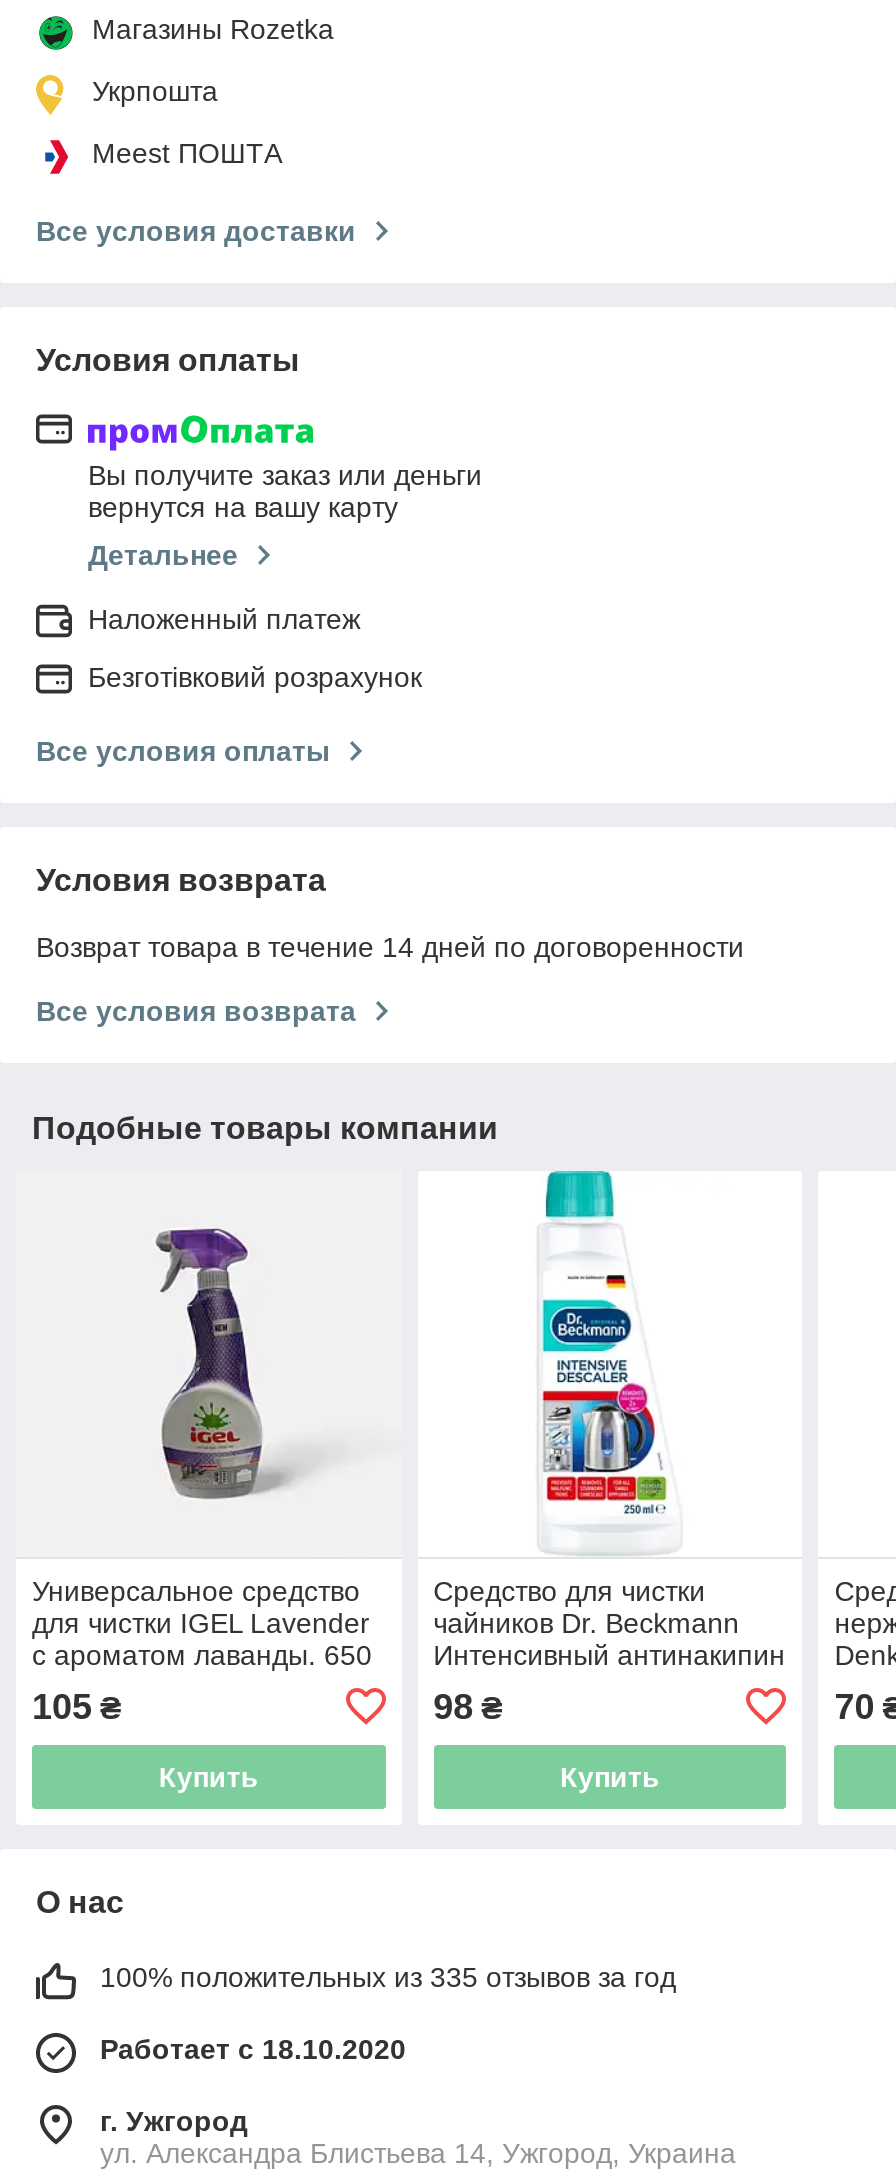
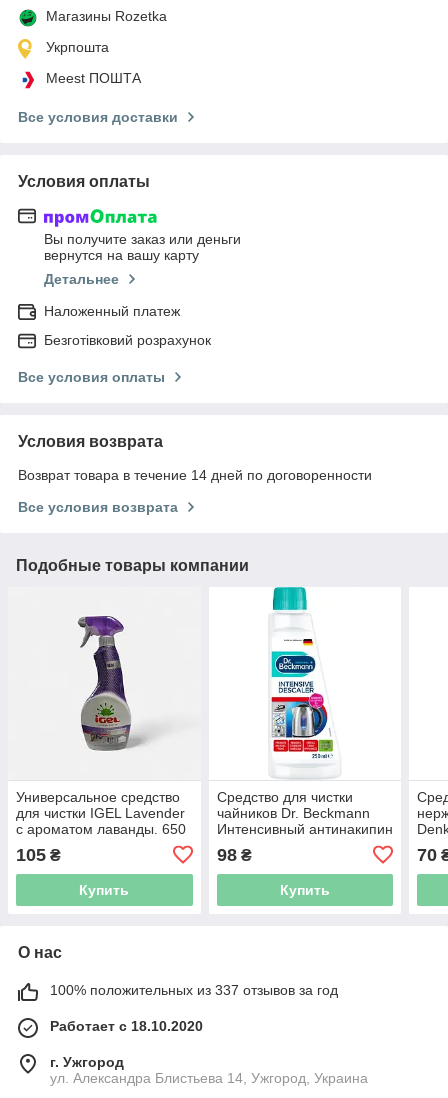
[100,1961,676,1993] 100% положительных из 335 отзывов за год -> [50,982,338,998] 100% положительных из 337 отзывов за год

